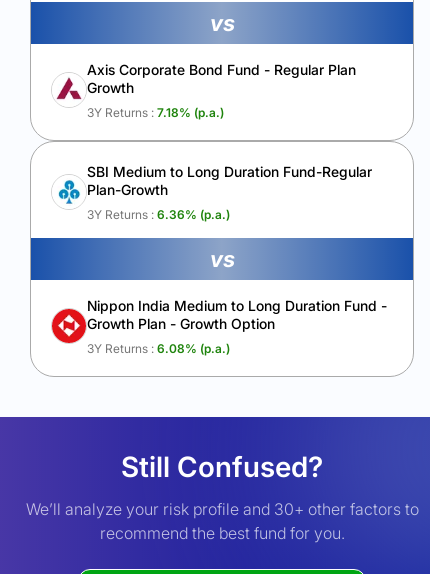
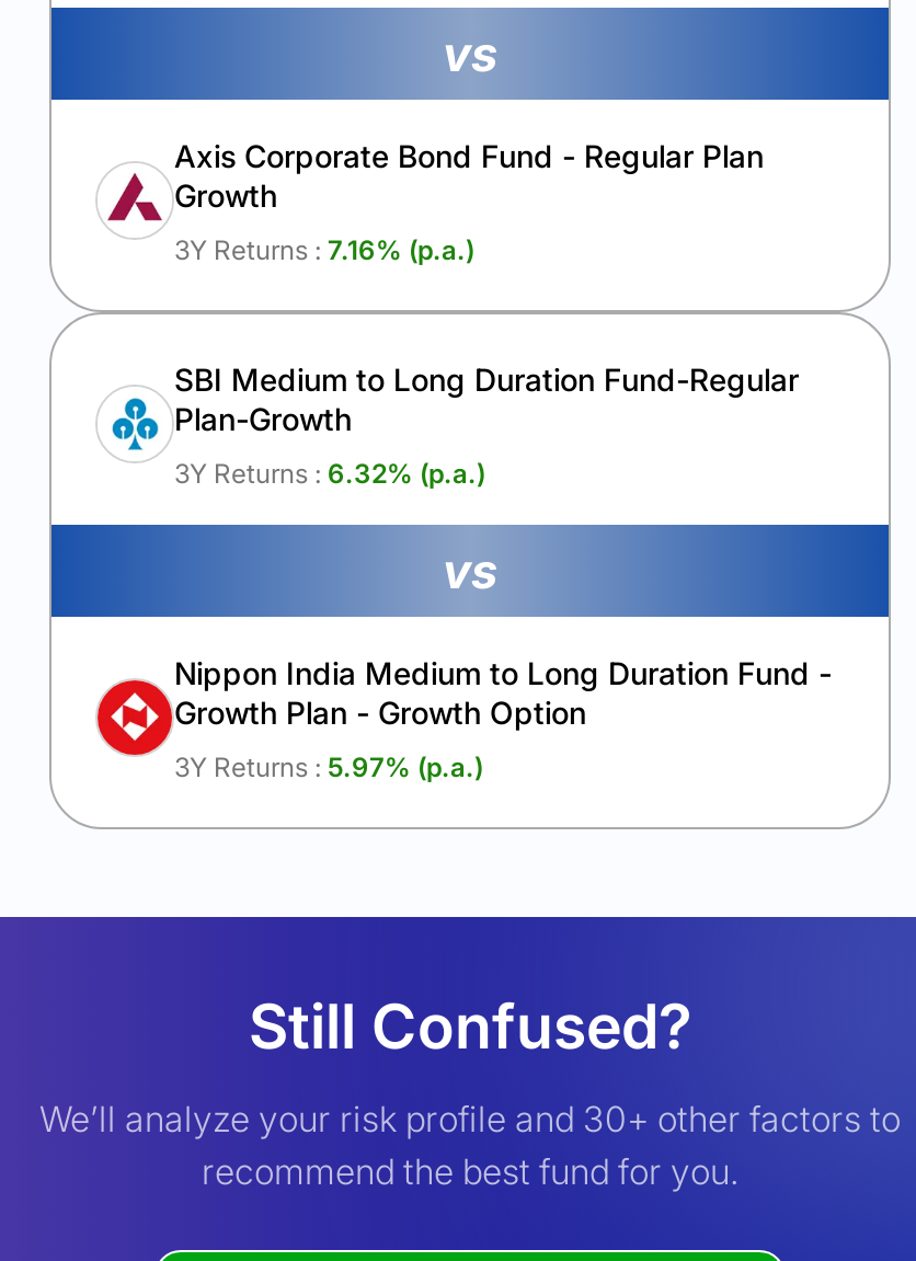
[87,105,224,120] 3Y Returns : 7.18% (p.a.) -> [174,233,474,266] 3Y Returns : 7.16% (p.a.)
[87,207,230,222] 3Y Returns : 6.36% (p.a.) -> [174,457,485,490] 3Y Returns : 6.32% (p.a.)
[87,341,230,356] 3Y Returns : 6.08% (p.a.) -> [174,750,483,783] 3Y Returns : 5.97% (p.a.)

